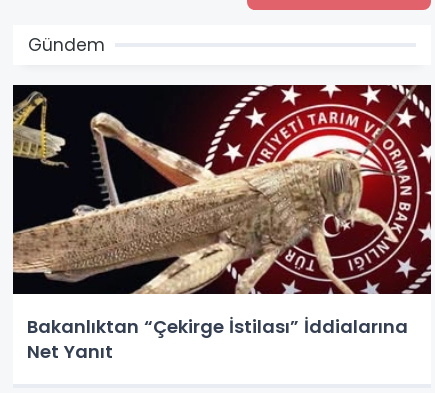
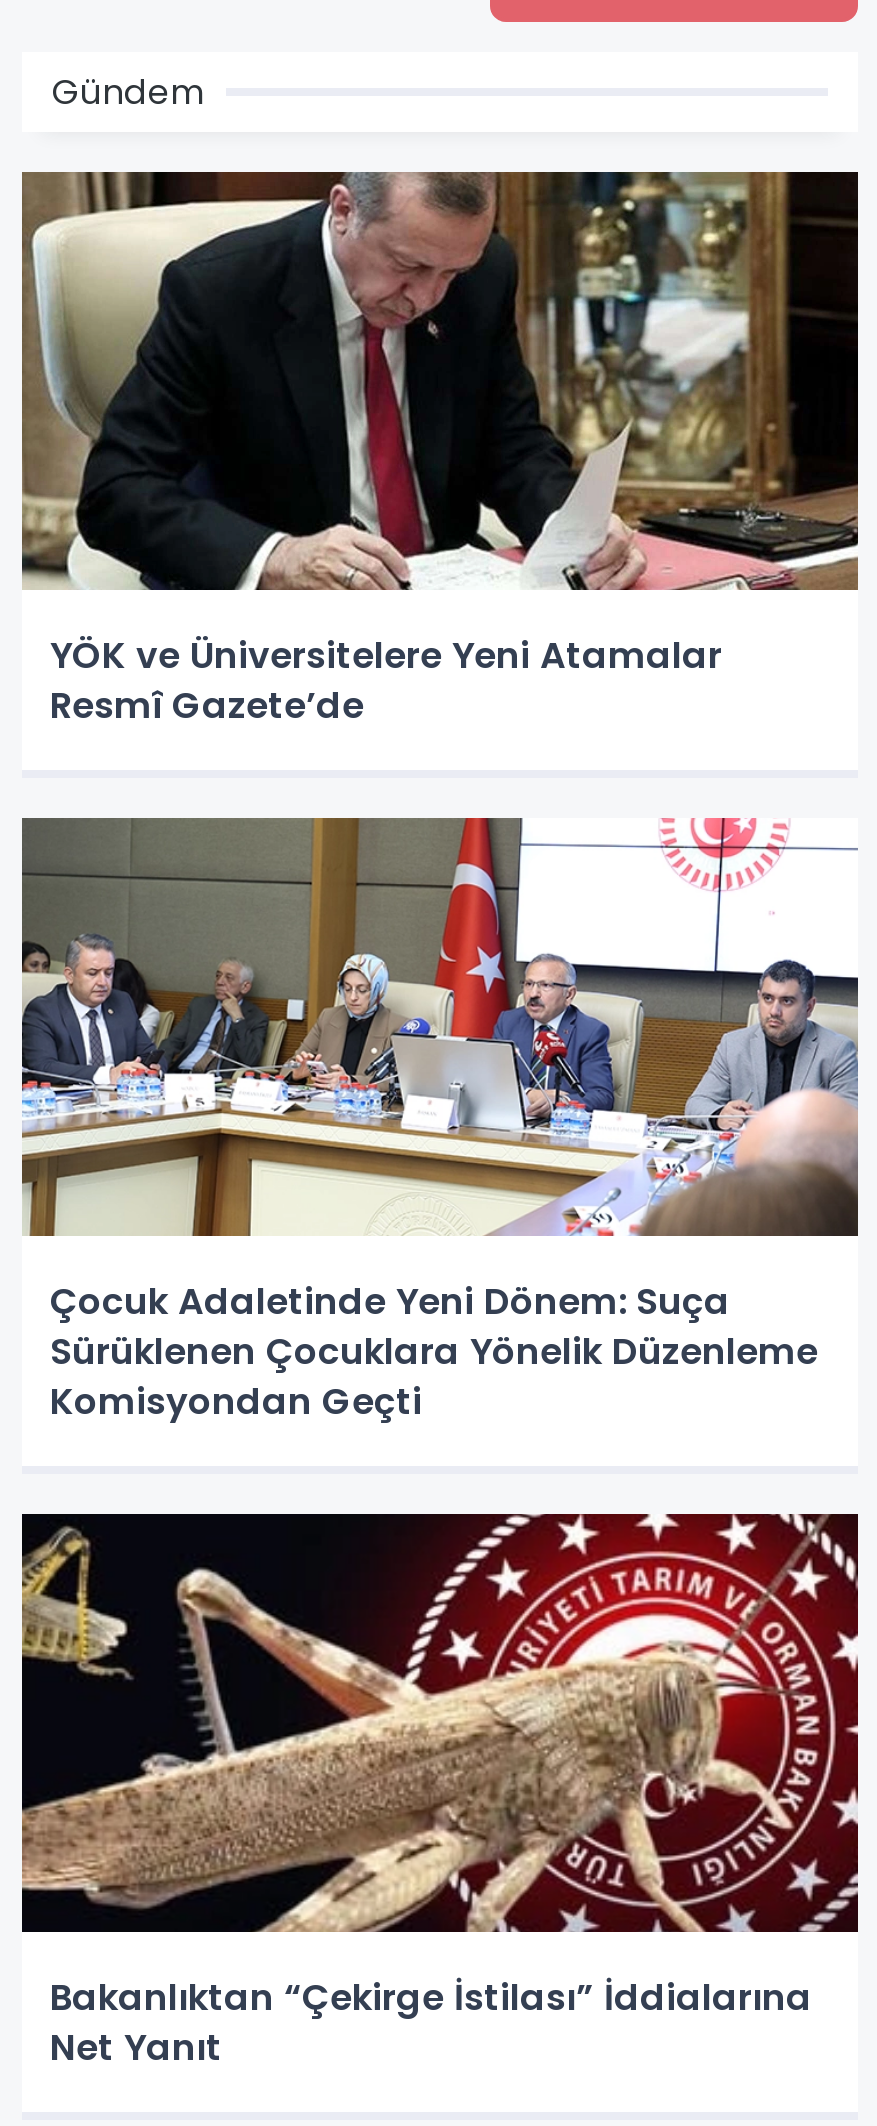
none -> [20,170,860,730] [image] | YÖK ve Üniversitelere Yeni Atamalar | Resmî Gazete’de
none -> [20,816,860,1426] [image] | Çocuk Adaletinde Yeni Dönem: Suça | Sürüklenen Çocuklara Yönelik Düzenleme | Komisyondan Geçti

